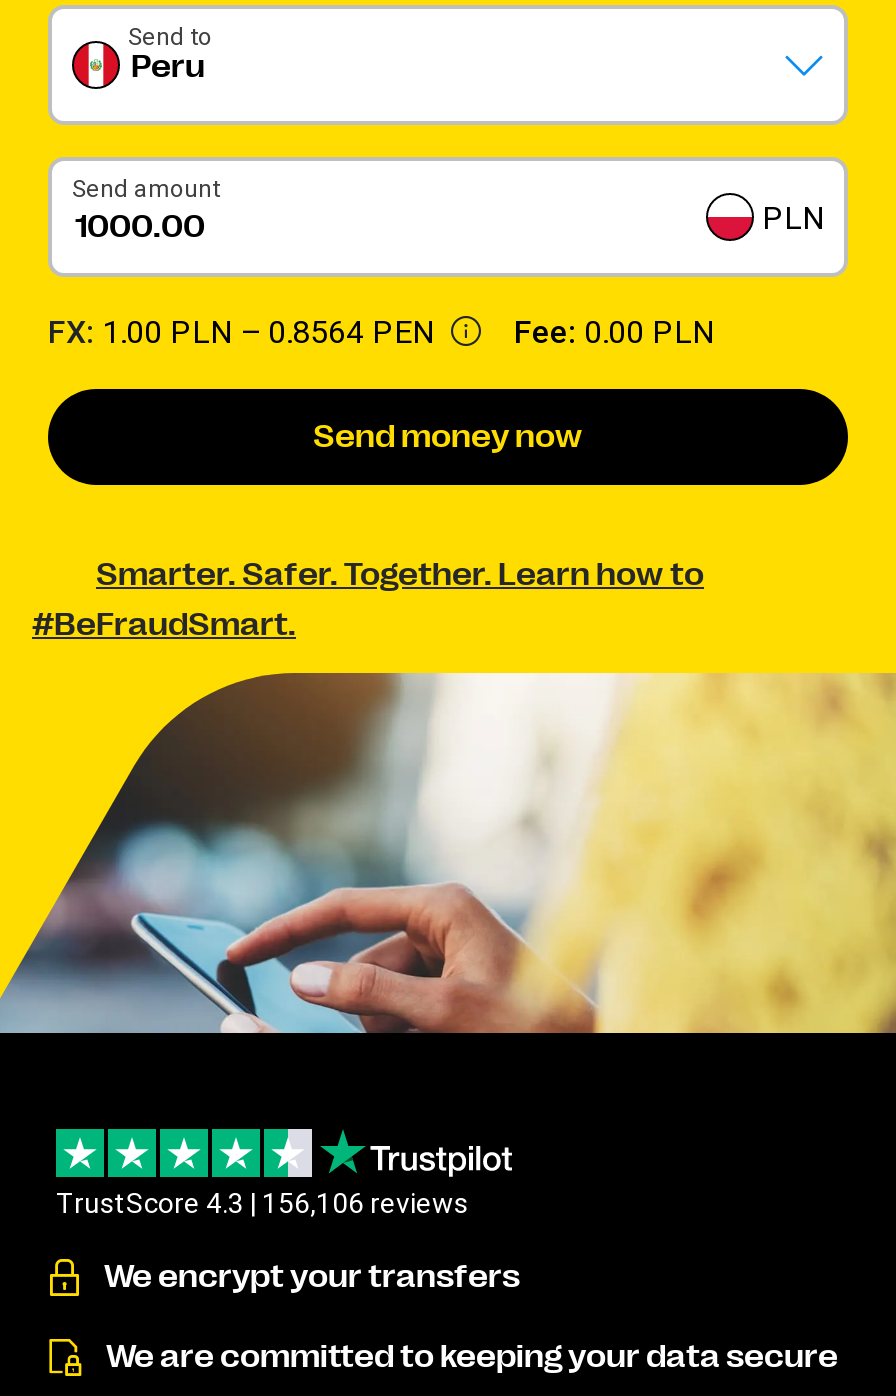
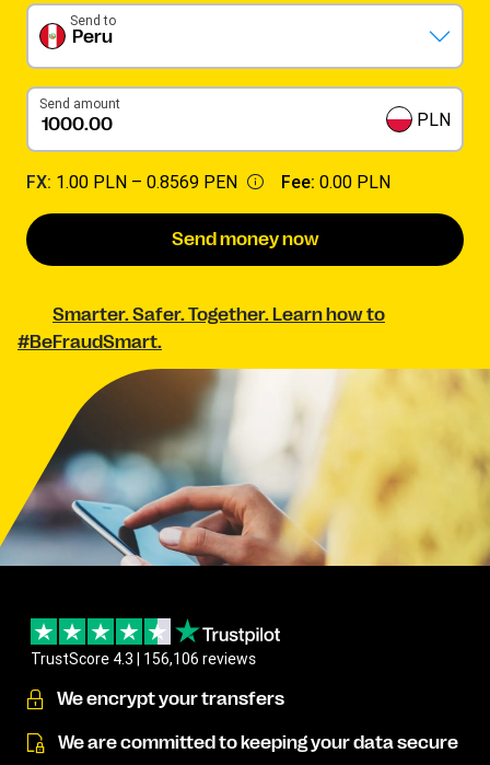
[48,311,714,351] FX: 1.00 PLN – 0.8564 PEN Fee: 0.00 PLN -> [26,171,390,193] FX: 1.00 PLN – 0.8569 PEN Fee: 0.00 PLN

